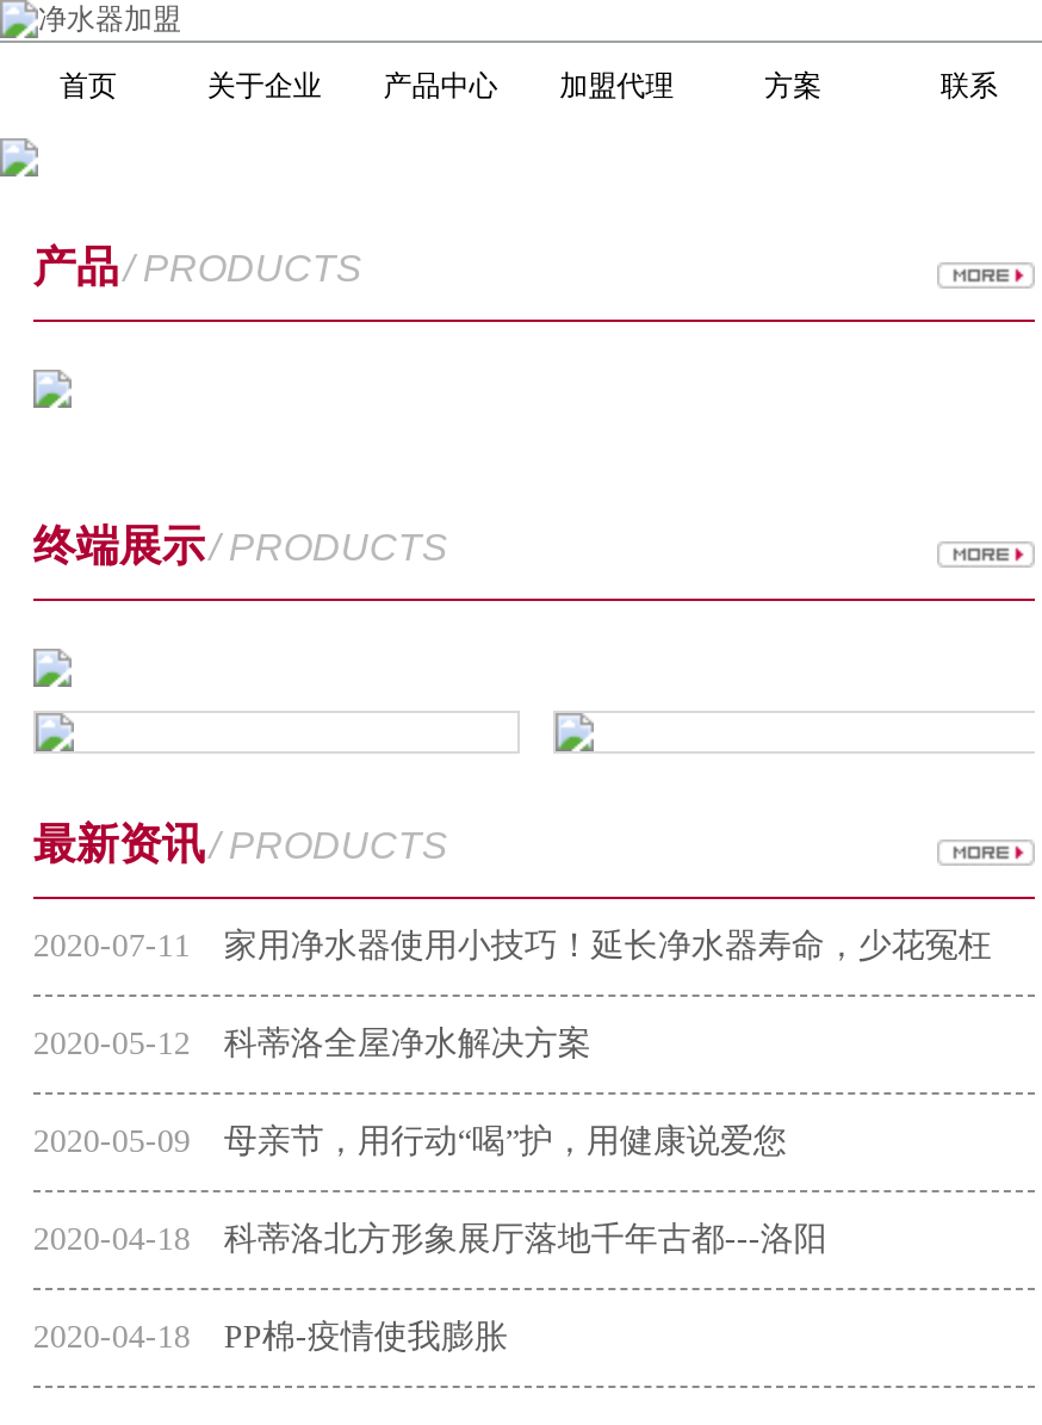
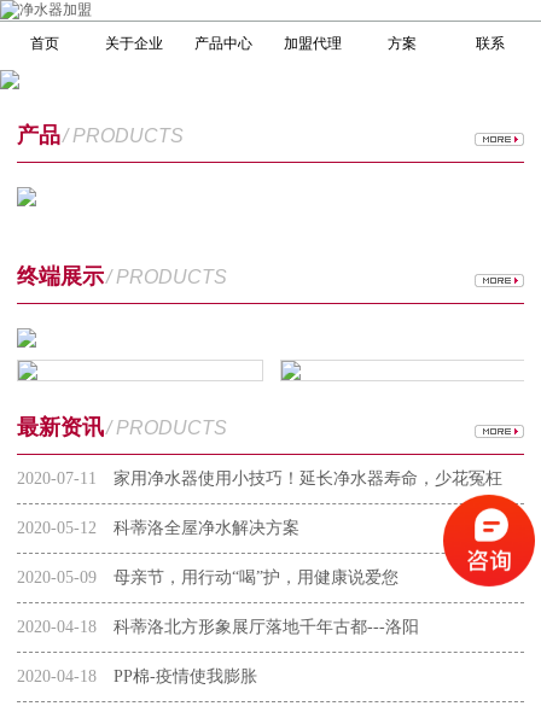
none -> [442,494,536,588] [image]

